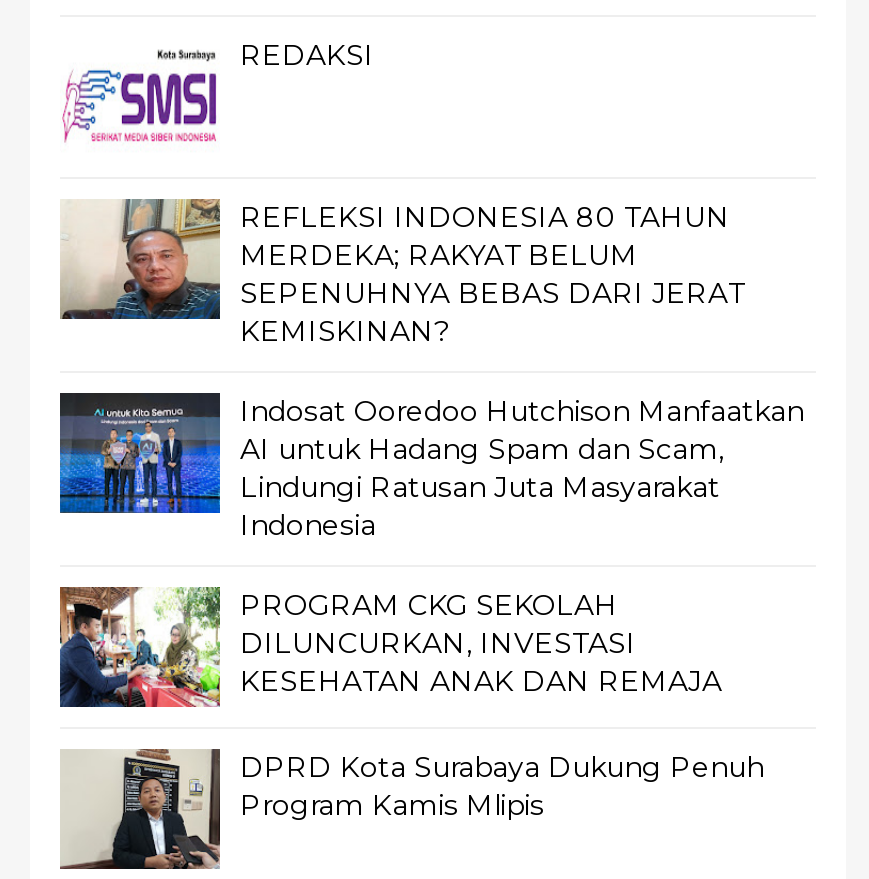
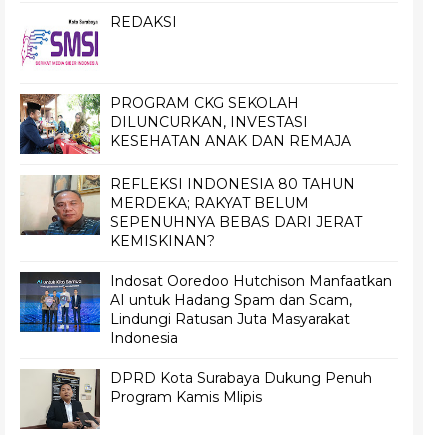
moved [58,195,804,543] -> [19,173,392,347]: [image] | REFLEKSI INDONESIA 80 TAHUN | MERDEKA; RAKYAT BELUM | ... | Lindungi Ratusan Juta Masyarakat | Indonesia
moved [58,585,722,709] -> [19,93,351,155]: [image] | PROGRAM CKG SEKOLAH | DILUNCURKAN, INVESTASI | KESEHATAN ANAK DAN REMAJA

